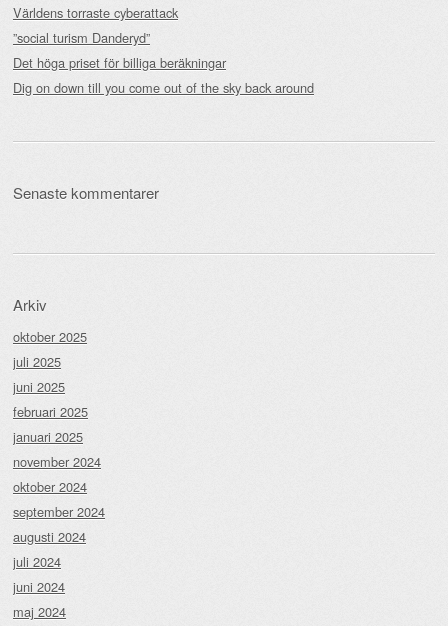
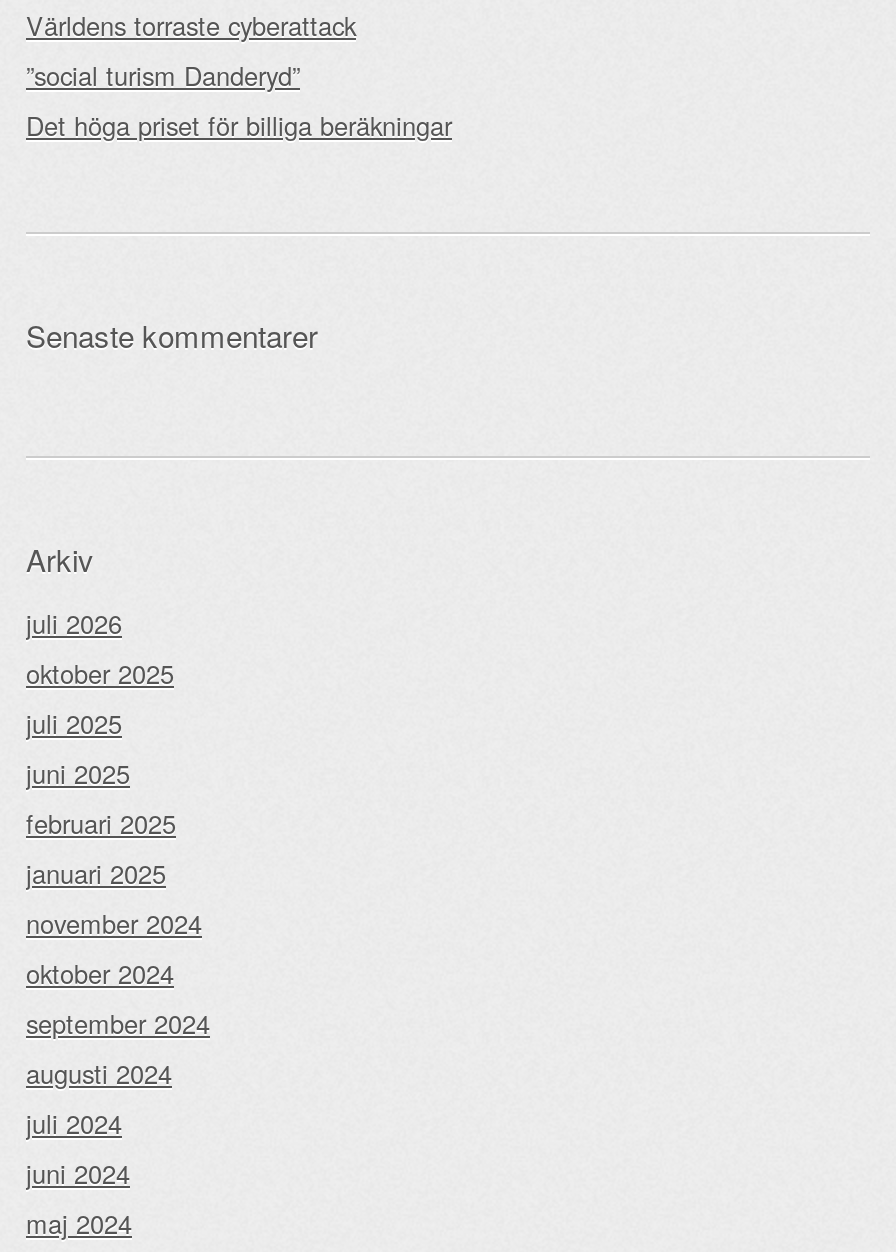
[13,78,314,97] Dig on down till you come out of the sky back around -> none
moved [13,182,159,315] -> [26,315,318,581]: Senaste kommentarer | Arkiv
none -> [26,605,122,643] juli 2026

